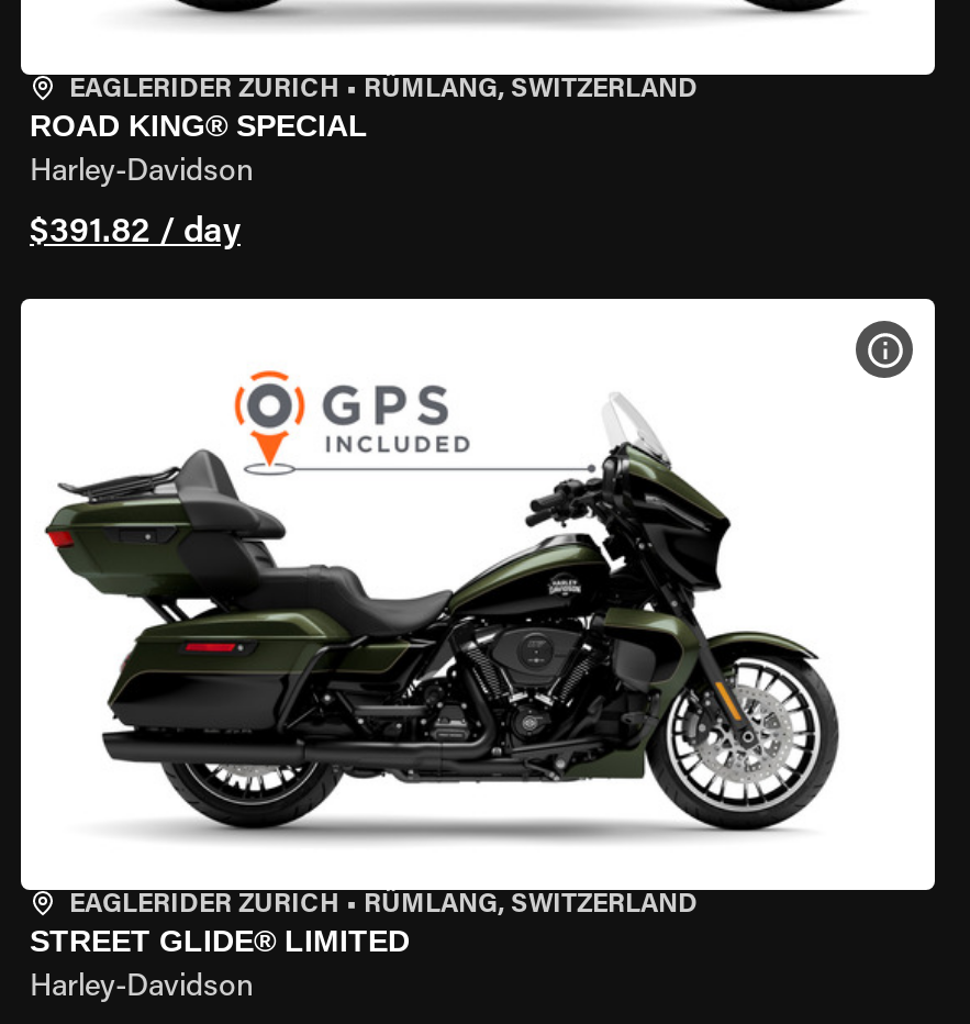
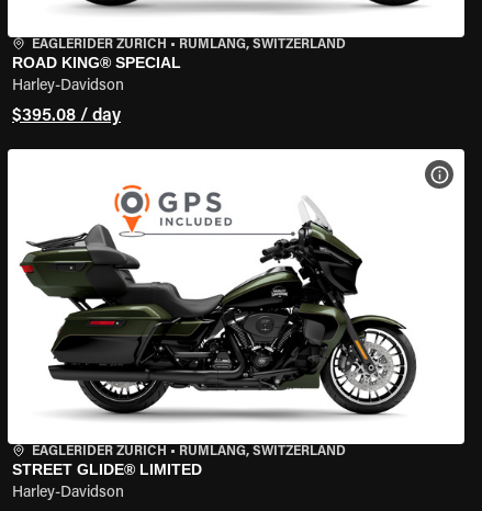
[30,215,241,251] $391.82 / day -> [12,107,121,125] $395.08 / day

